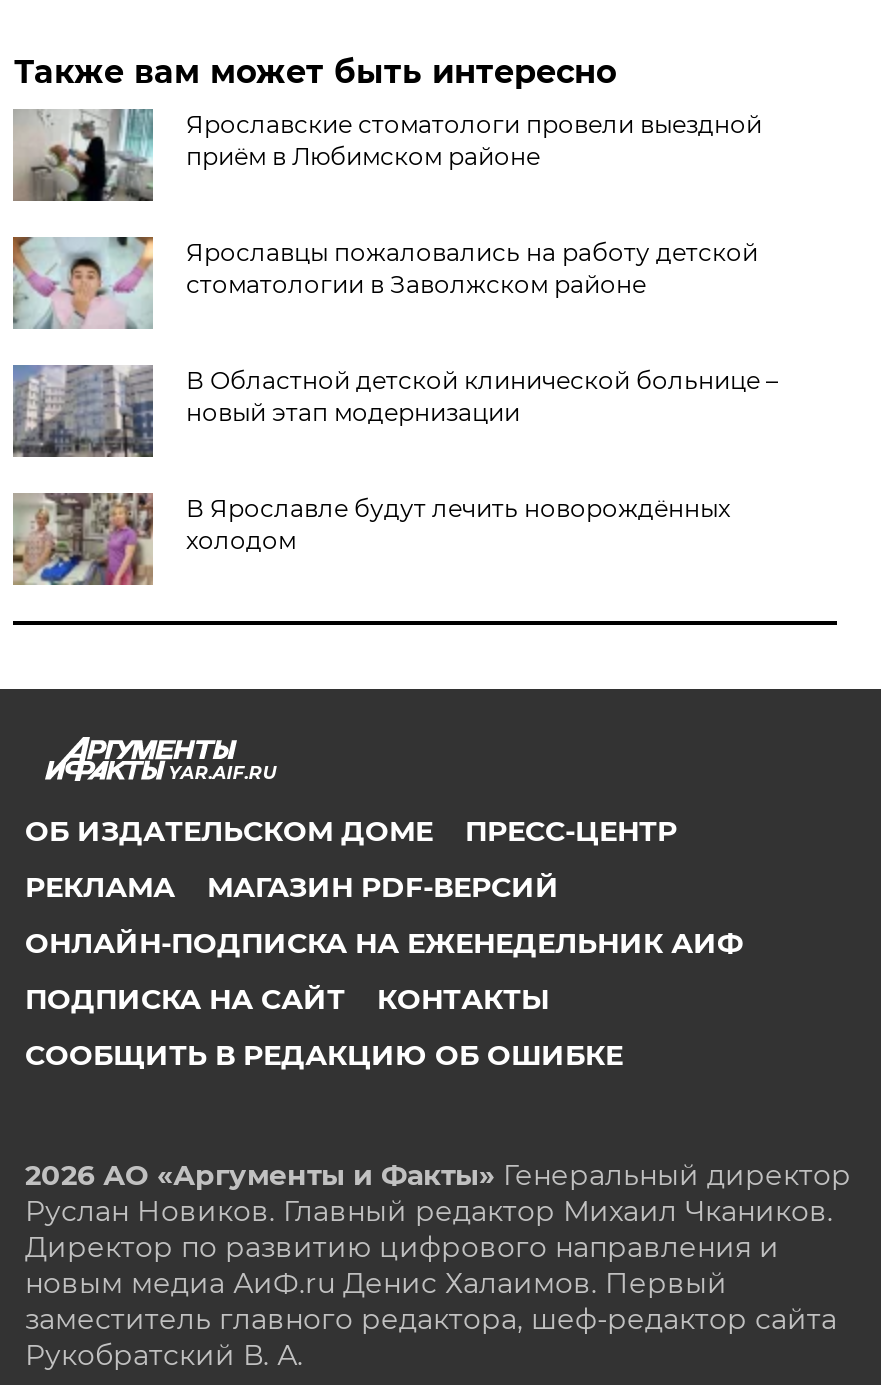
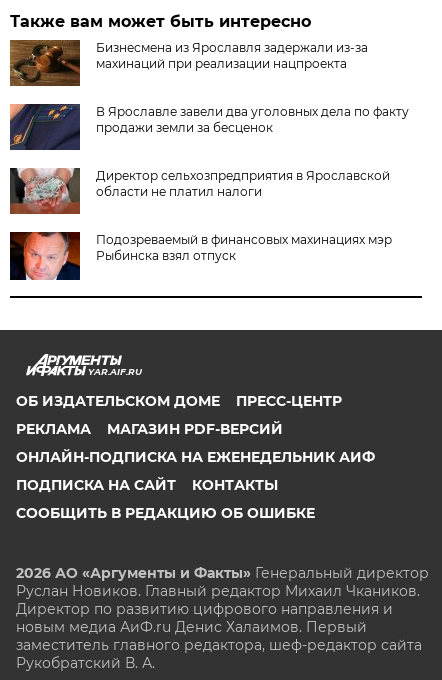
[11,107,762,203] [image] | Ярославские стоматологи провели выездной | приём в Любимском районе -> [10,39,368,87] [image] | Бизнесмена из Ярославля задержали из-за | махинаций при реализации нацпроекта
[11,235,758,331] [image] | Ярославцы пожаловались на работу детской | стоматологии в Заволжском районе -> [10,103,409,151] [image] | В Ярославле завели два уголовных дела по факту | продажи земли за бесценок
[11,363,778,459] [image] | В Областной детской клинической больнице – | новый этап модернизации -> [9,167,390,215] [image] | Директор сельхозпредприятия в Ярославской | области не платил налоги
[11,491,730,589] [image] | В Ярославле будут лечить новорождённых | холодом -> [9,231,392,281] [image] | Подозреваемый в финансовых махинациях мэр | Рыбинска взял отпуск

